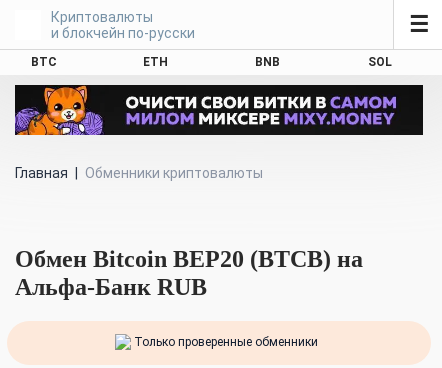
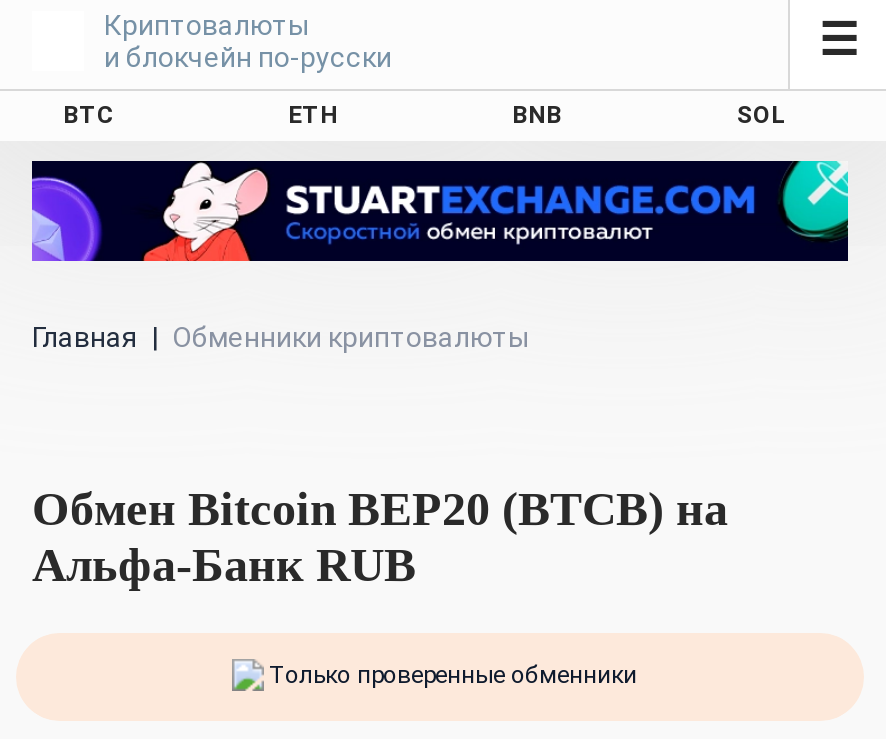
[14,84,424,136] [image] -> [30,159,850,263] [image]

